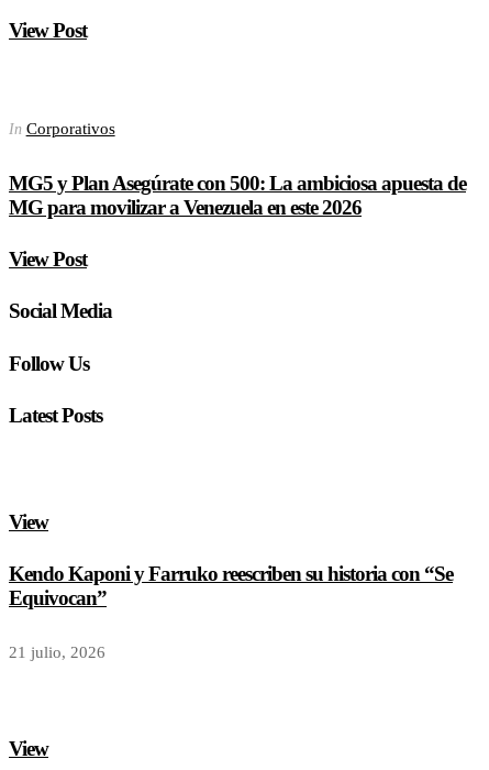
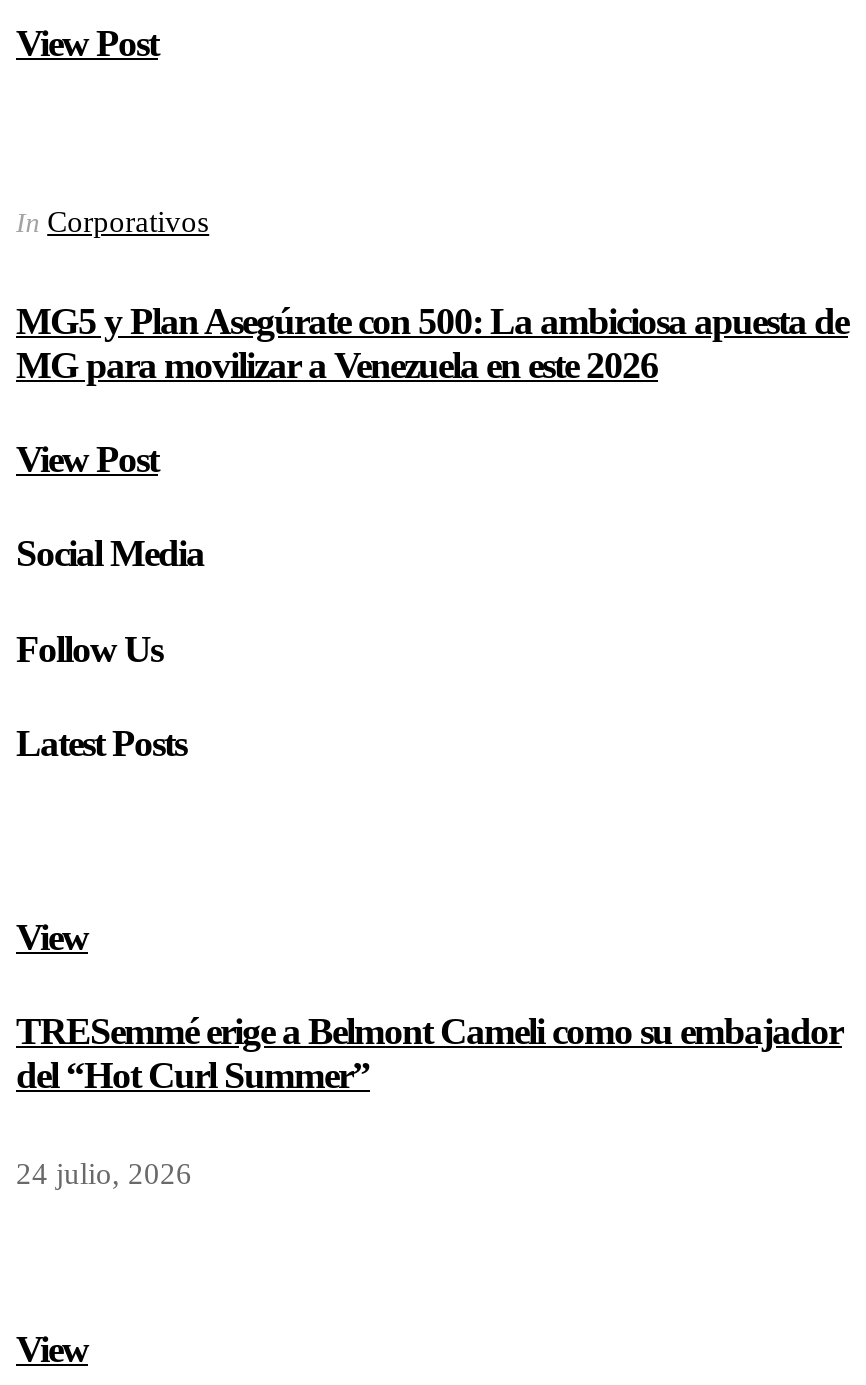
[9,562,453,609] Kendo Kaponi y Farruko reescriben su historia con “Se | Equivocan” -> [16,1010,842,1096] TRESemmé erige a Belmont Cameli como su embajador | del “Hot Curl Summer”
[9,644,105,661] 21 julio, 2026 -> [16,1158,192,1190] 24 julio, 2026

